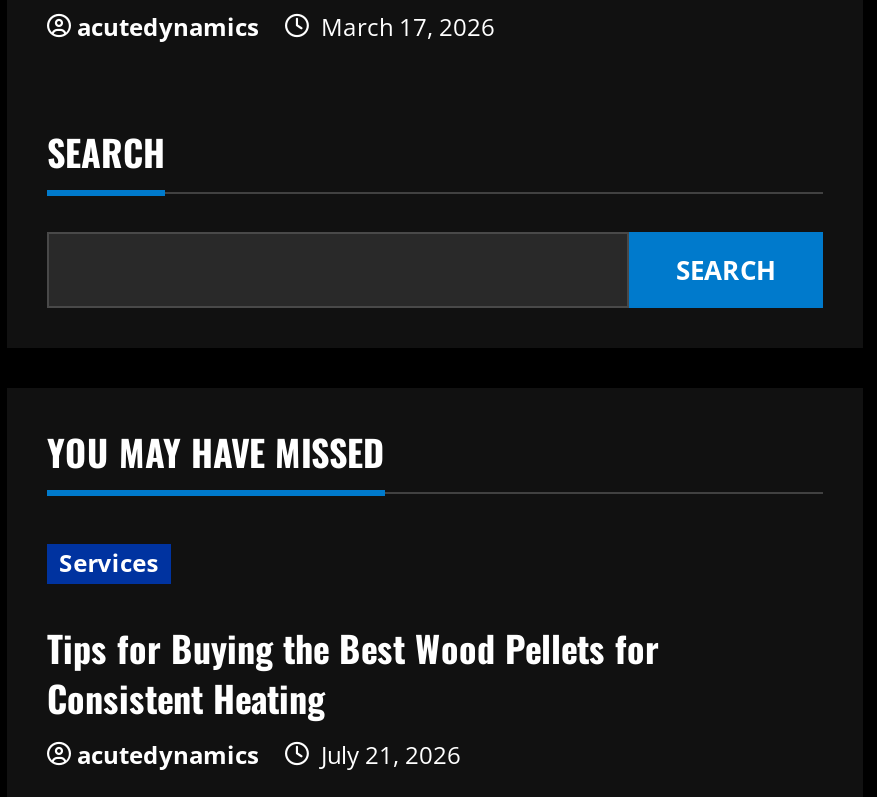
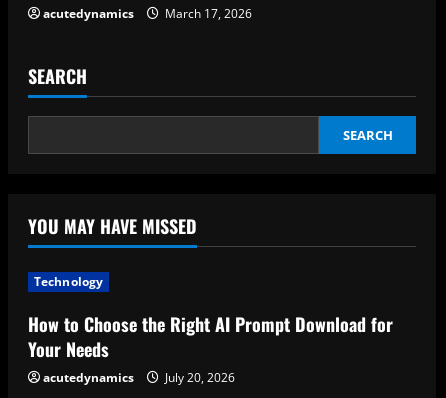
[59,546,159,580] Services -> [34,273,103,290] Technology
[47,622,659,724] Tips for Buying the Best Wood Pellets for | Consistent Heating -> [28,311,393,362] How to Choose the Right AI Prompt Download for | Your Needs
[77,738,461,772] acutedynamics July 21, 2026 -> [43,369,235,386] acutedynamics July 20, 2026

